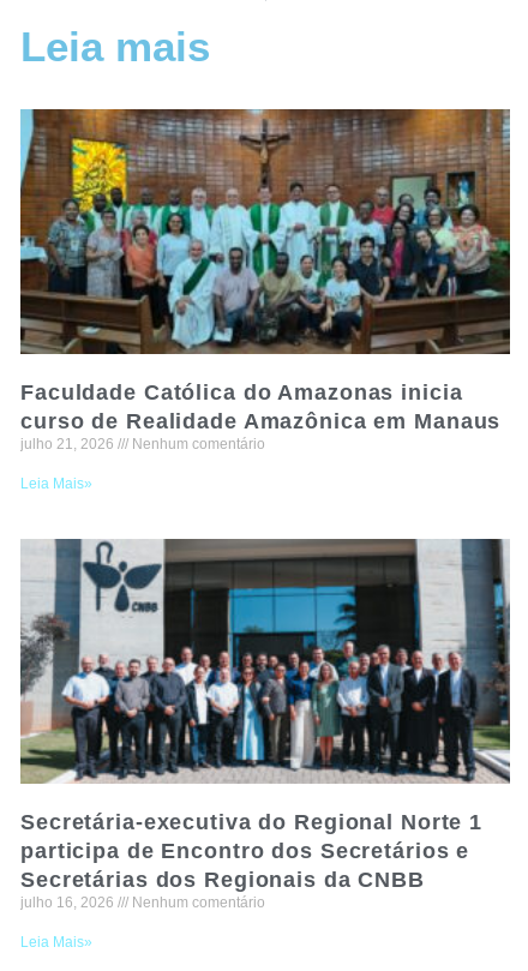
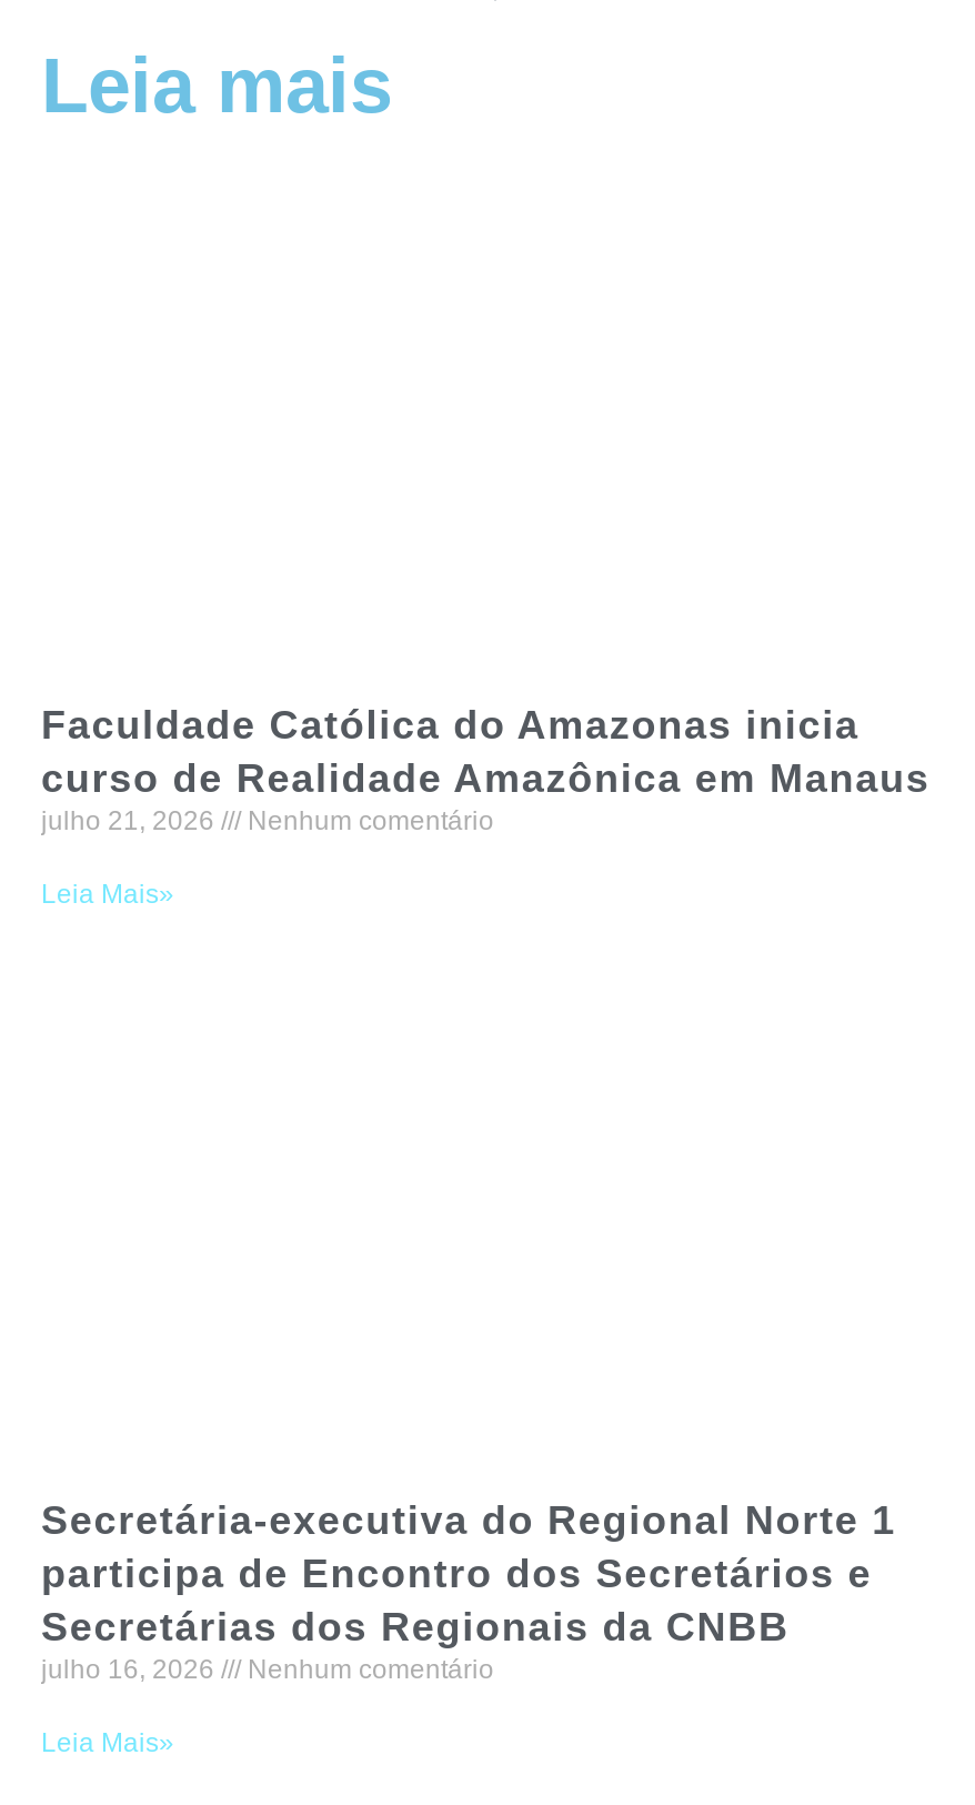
[19,108,511,355] [image] -> none
[19,538,511,785] [image] -> none

